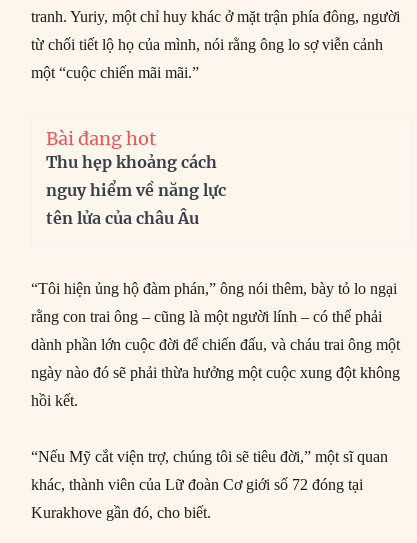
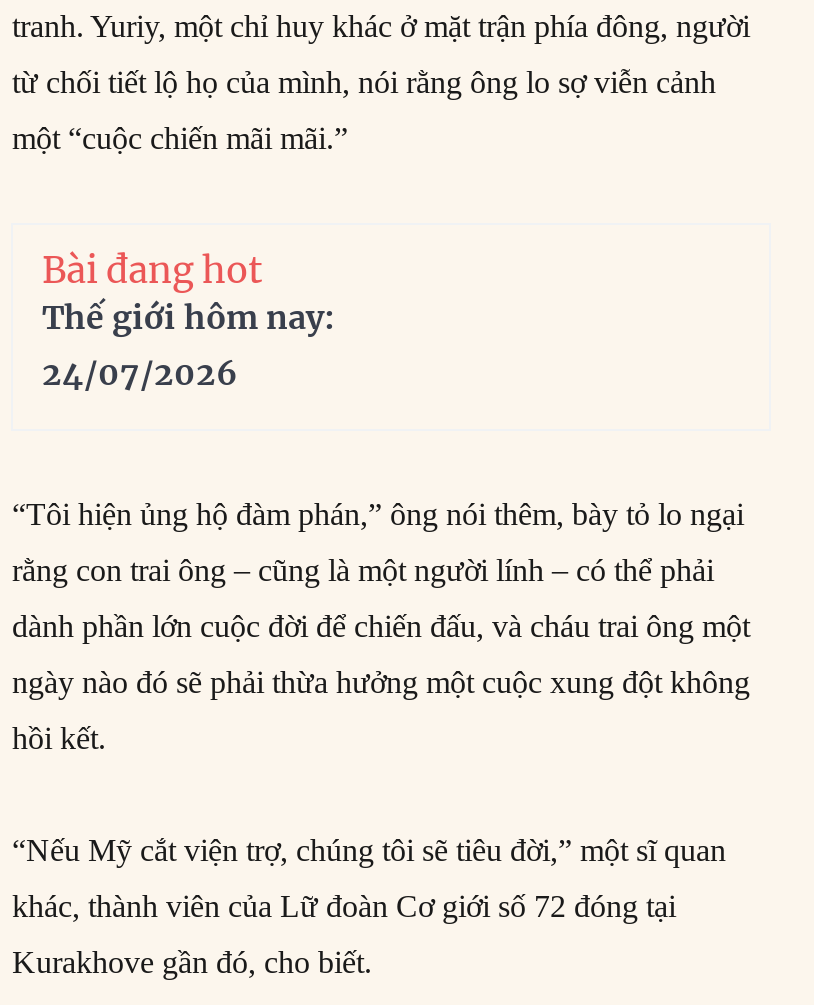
[46,152,226,228] Thu hẹp khoảng cách | nguy hiểm về năng lực | tên lửa của châu Âu -> [42,296,334,392] Thế giới hôm nay: | 24/07/2026

